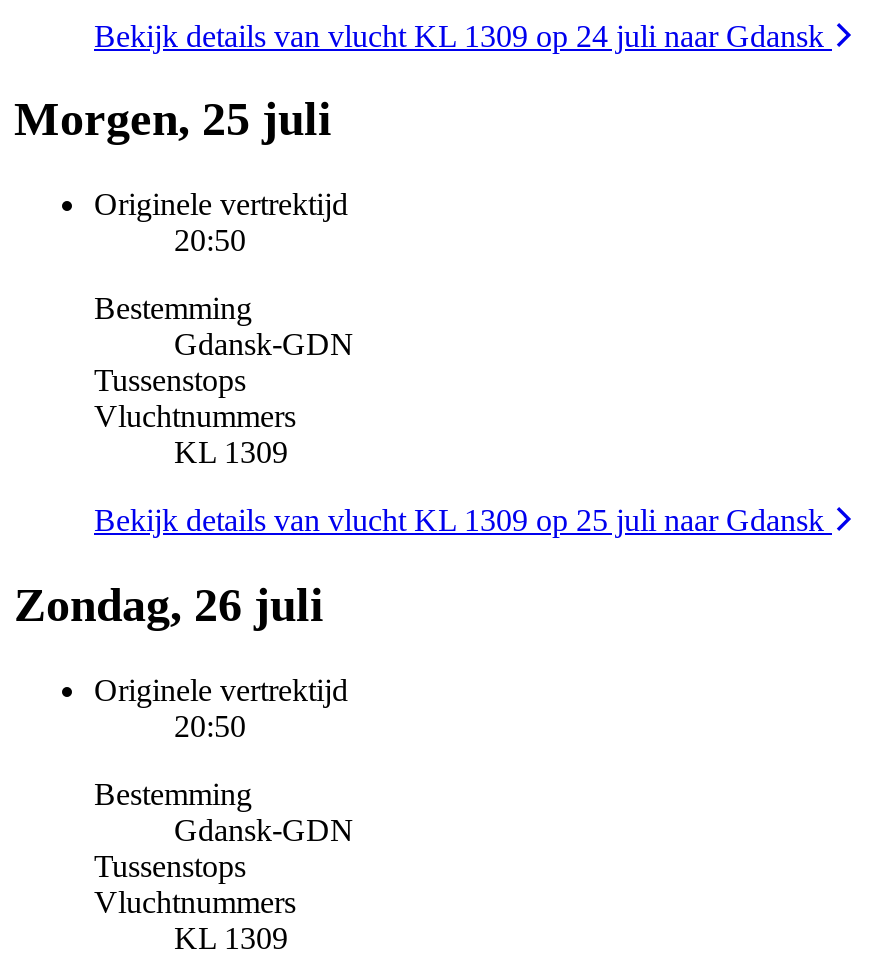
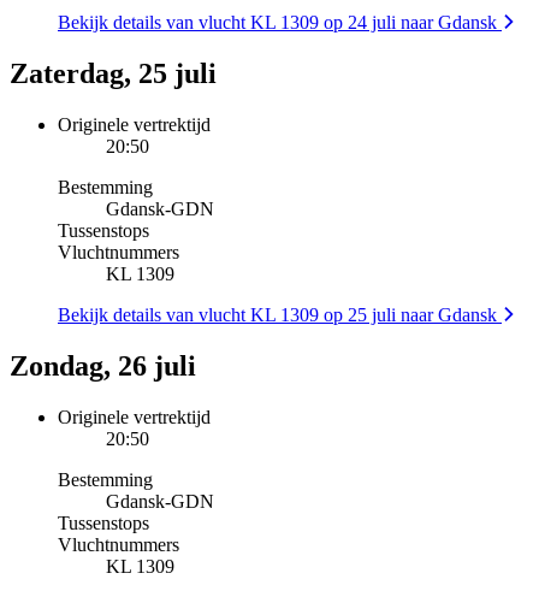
[14,94,332,146] Morgen, 25 juli -> [10,58,217,89] Zaterdag, 25 juli

